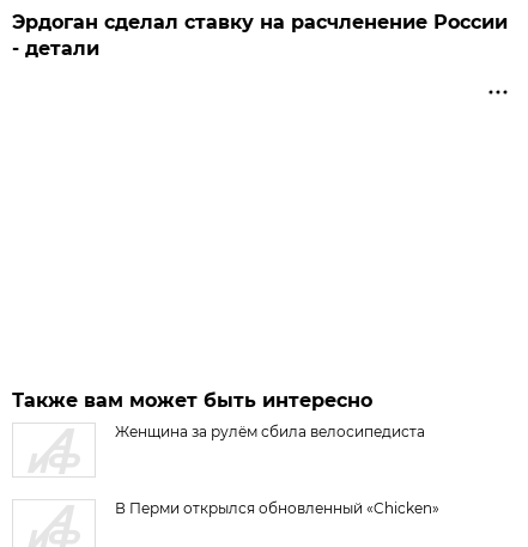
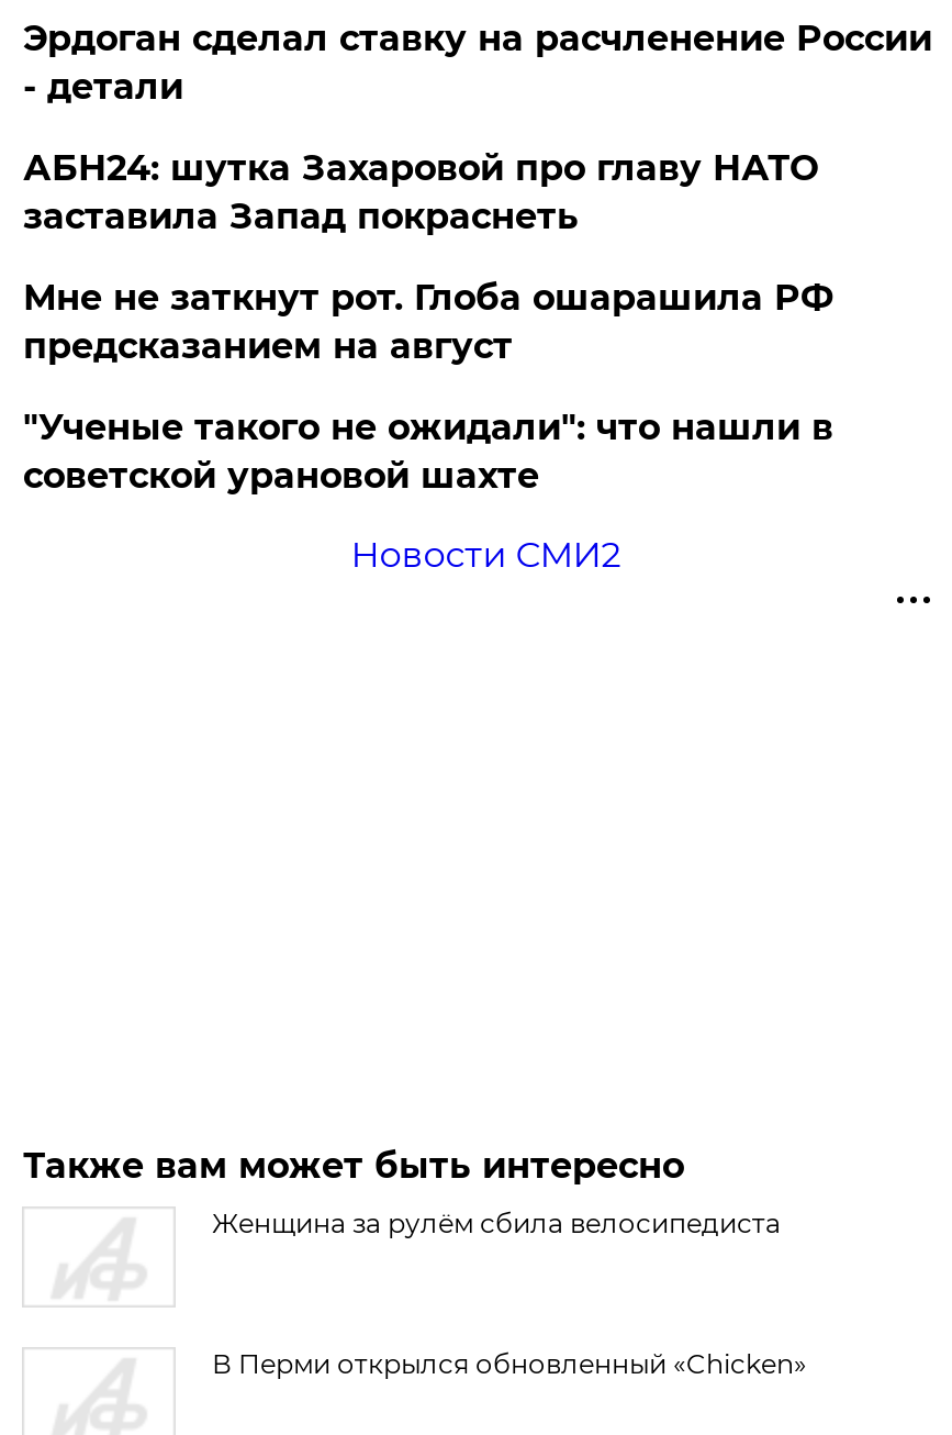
none -> [23,147,833,576] АБН24: шутка Захаровой про главу НАТО | заставила Запад покраснеть | Мне не заткнут рот. Глоба ошарашила РФ | предсказанием на август | "Ученые такого не ожидали": что нашли в | советской урановой шахте | Новости СМИ2

